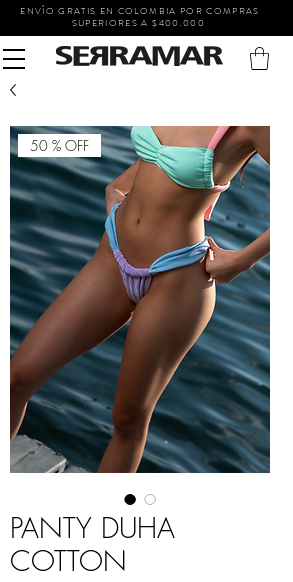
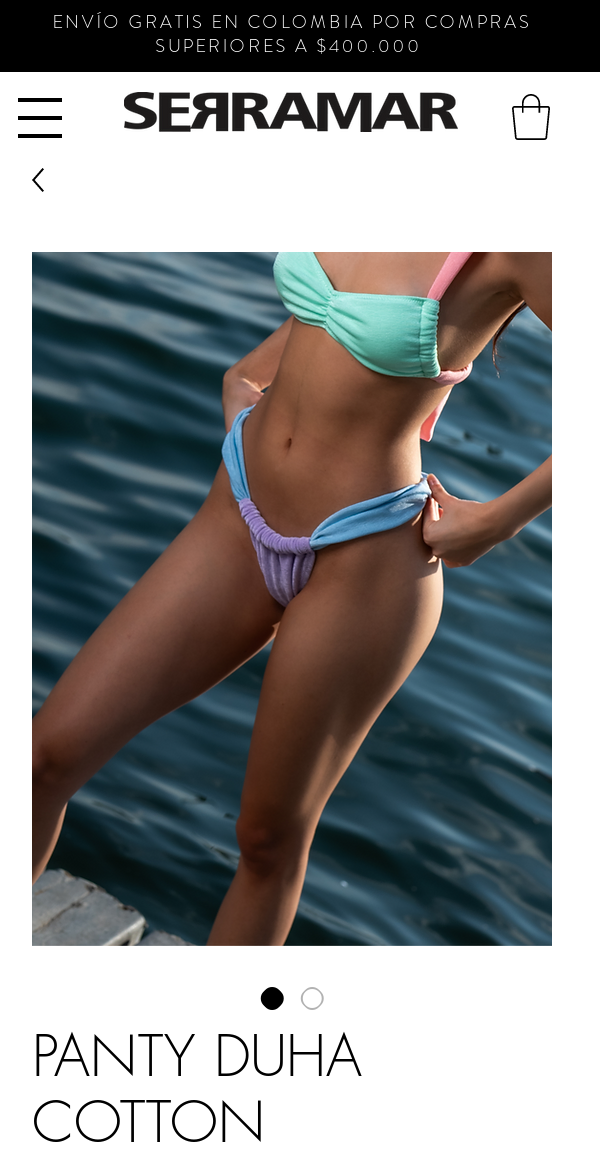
[30,136,89,155] 50 % OFF -> none

